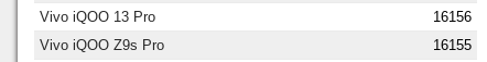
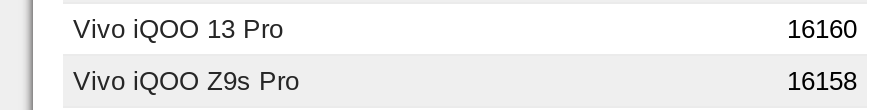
[433,9,472,25] 16156 -> [787,15,857,45] 16160
[433,37,472,54] 16155 -> [787,67,857,97] 16158

